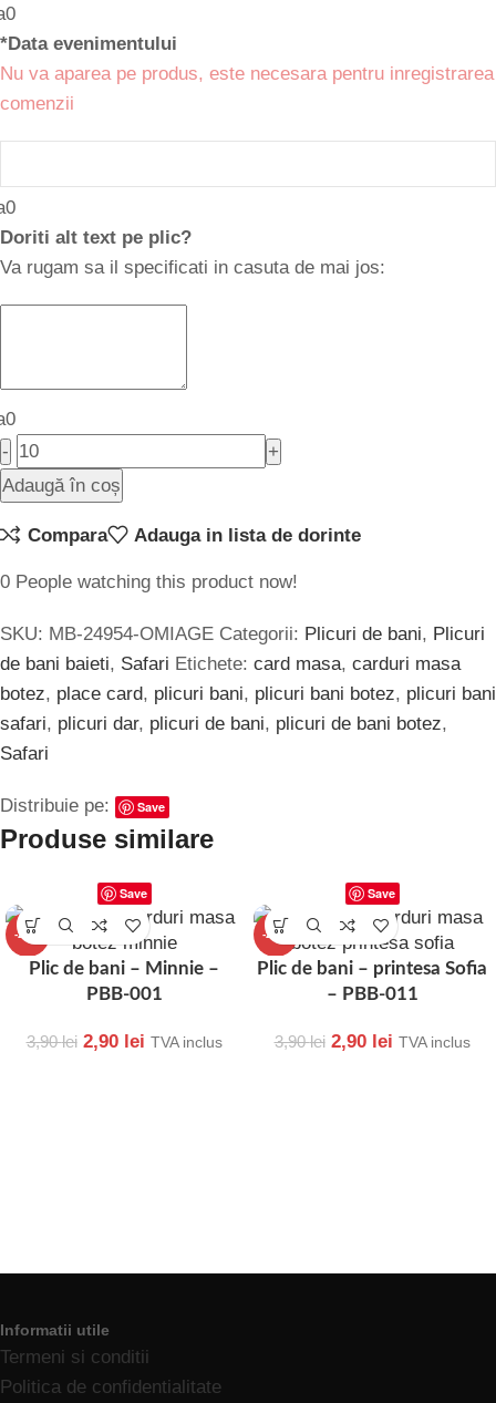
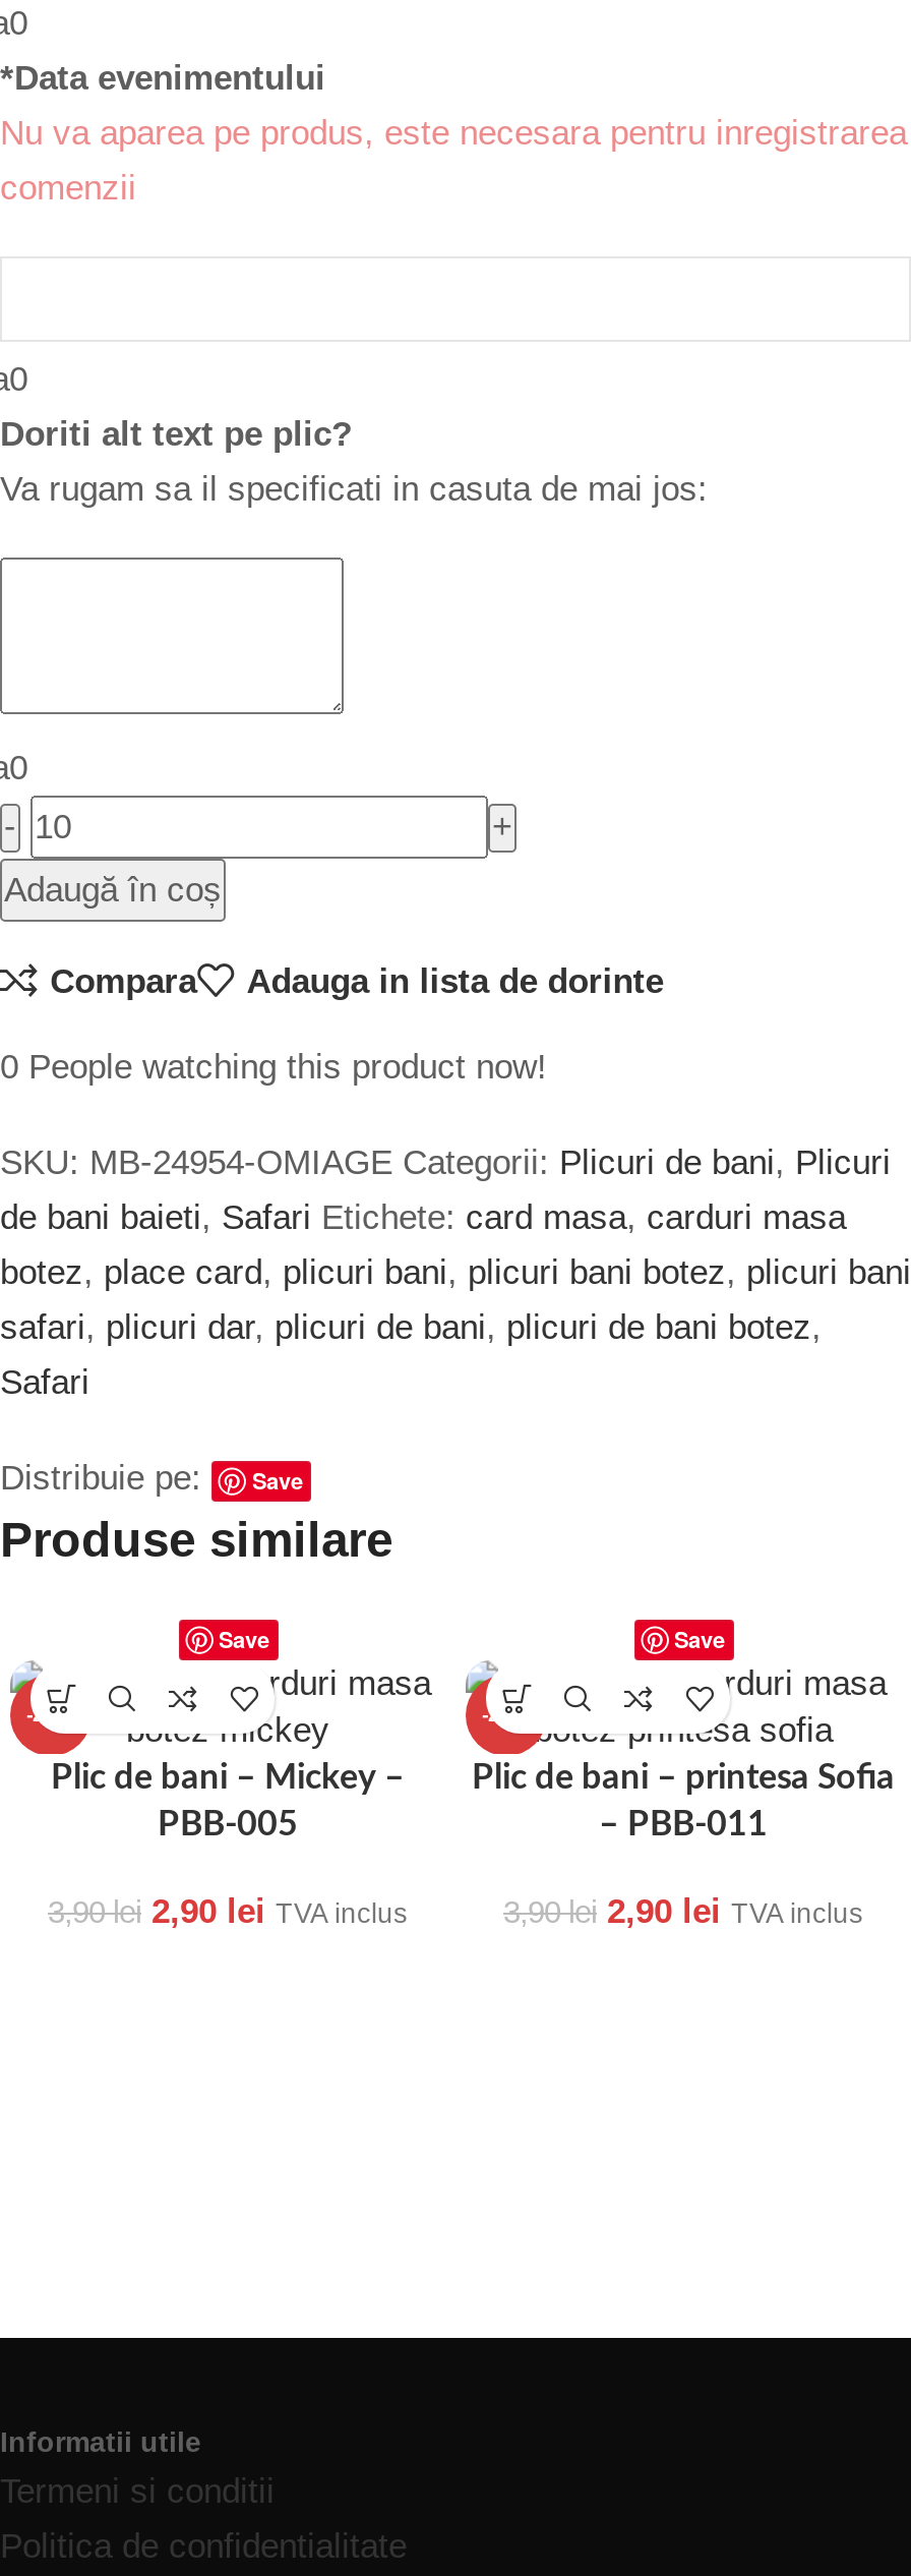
[29,959,219,1003] Plic de bani – Minnie – | PBB-001 -> [51,1760,405,1841] Plic de bani – Mickey – | PBB-005

